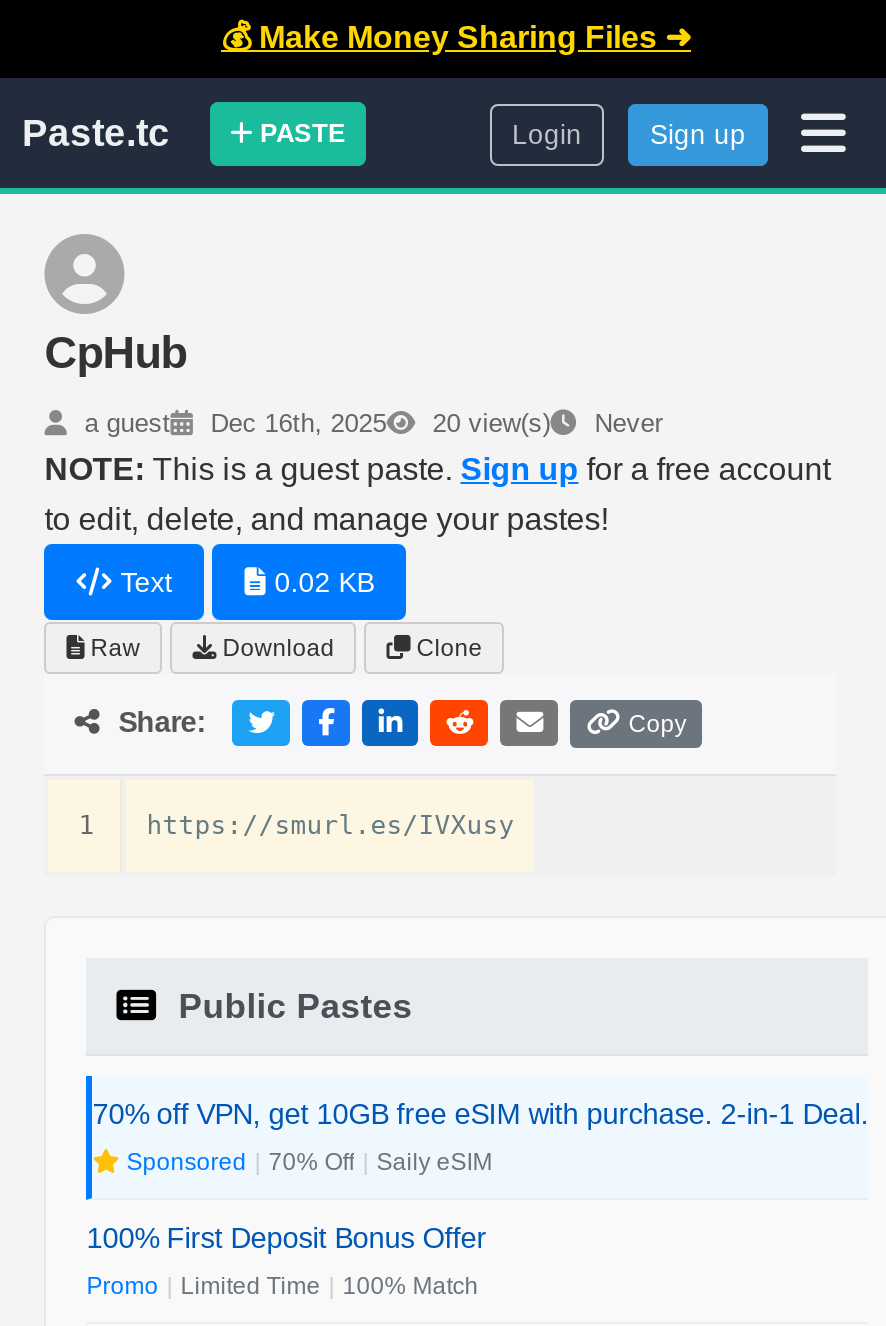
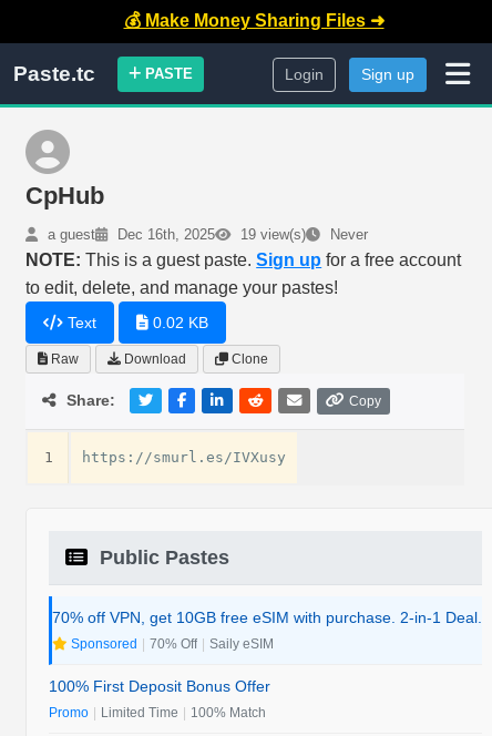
[76,408,662,438] a guest Dec 16th, 2025 20 view(s) Never -> [43,226,368,243] a guest Dec 16th, 2025 19 view(s) Never

